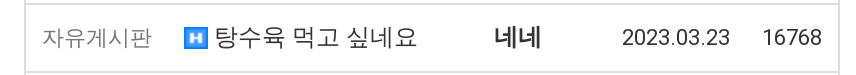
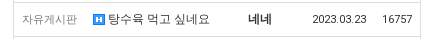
[622,25,822,51] 2023.03.23 16768 -> [312,13,412,26] 2023.03.23 16757

